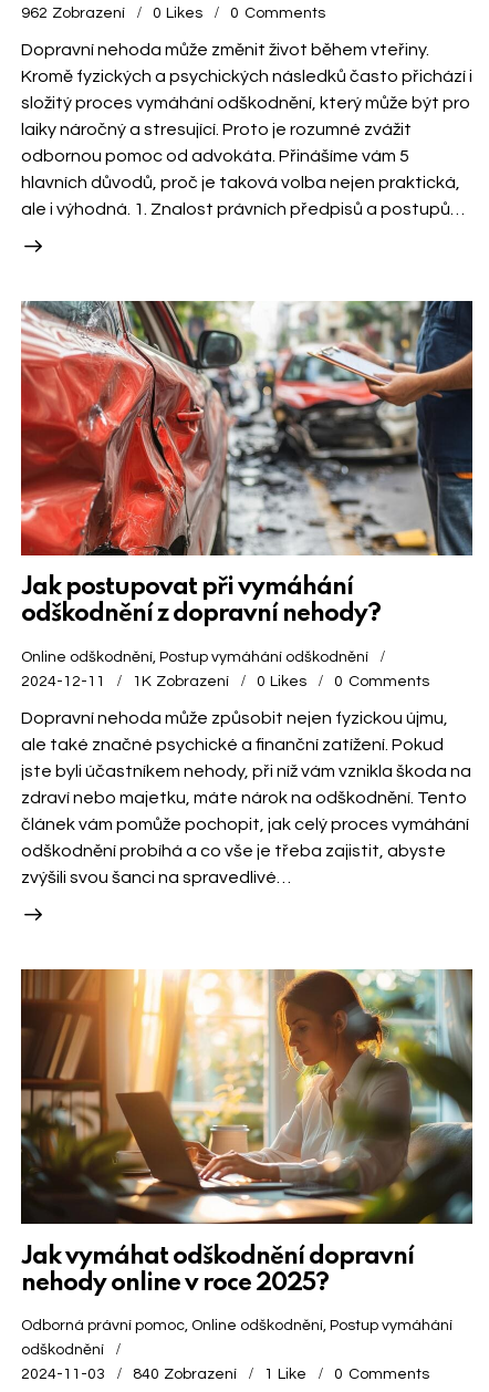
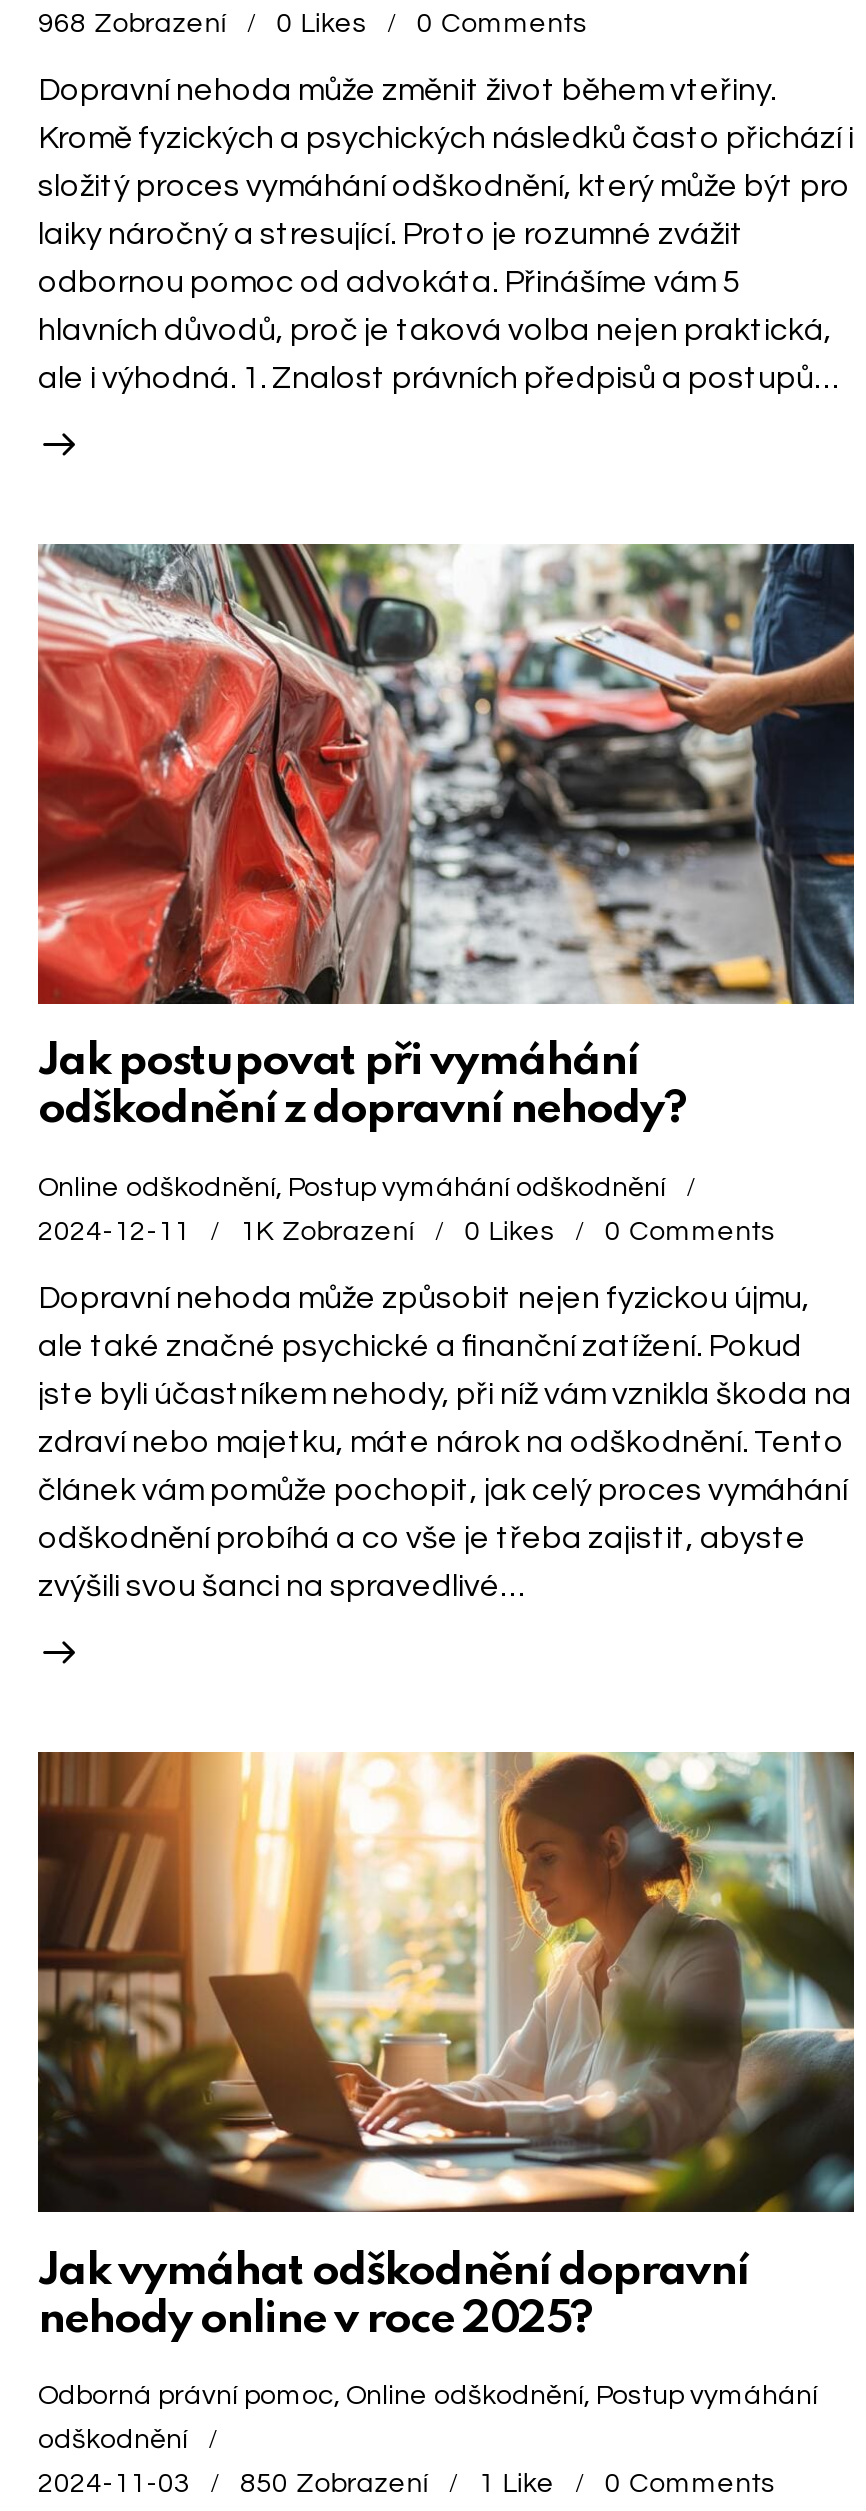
[21,6,325,21] 962 Zobrazení 0 Likes 0 Comments -> [38,11,587,39] 968 Zobrazení 0 Likes 0 Comments
[21,1366,429,1381] 2024-11-03 840 Zobrazení 1 Like 0 Comments -> [38,2469,775,2497] 2024-11-03 850 Zobrazení 1 Like 0 Comments

